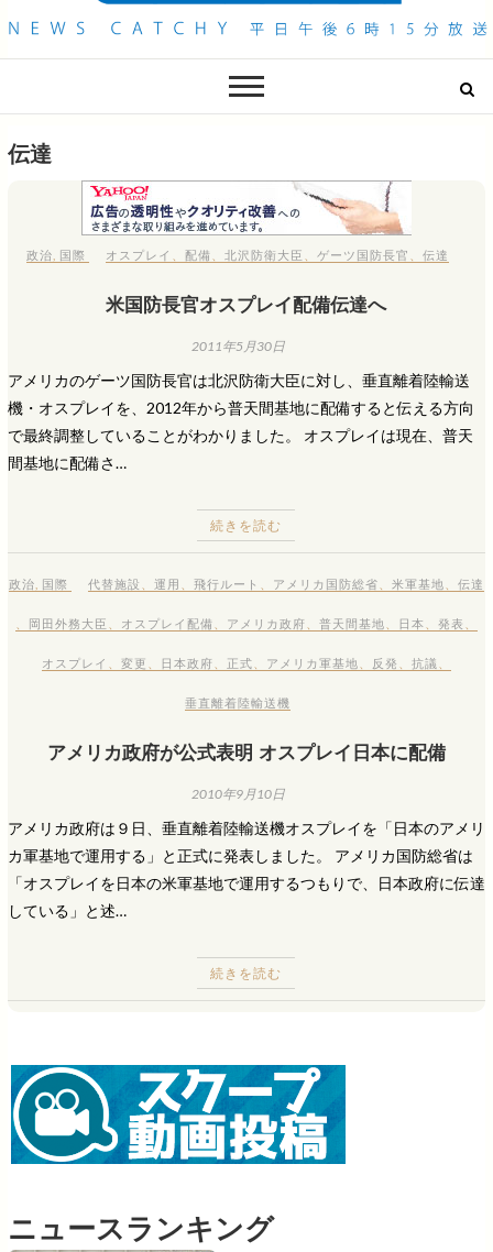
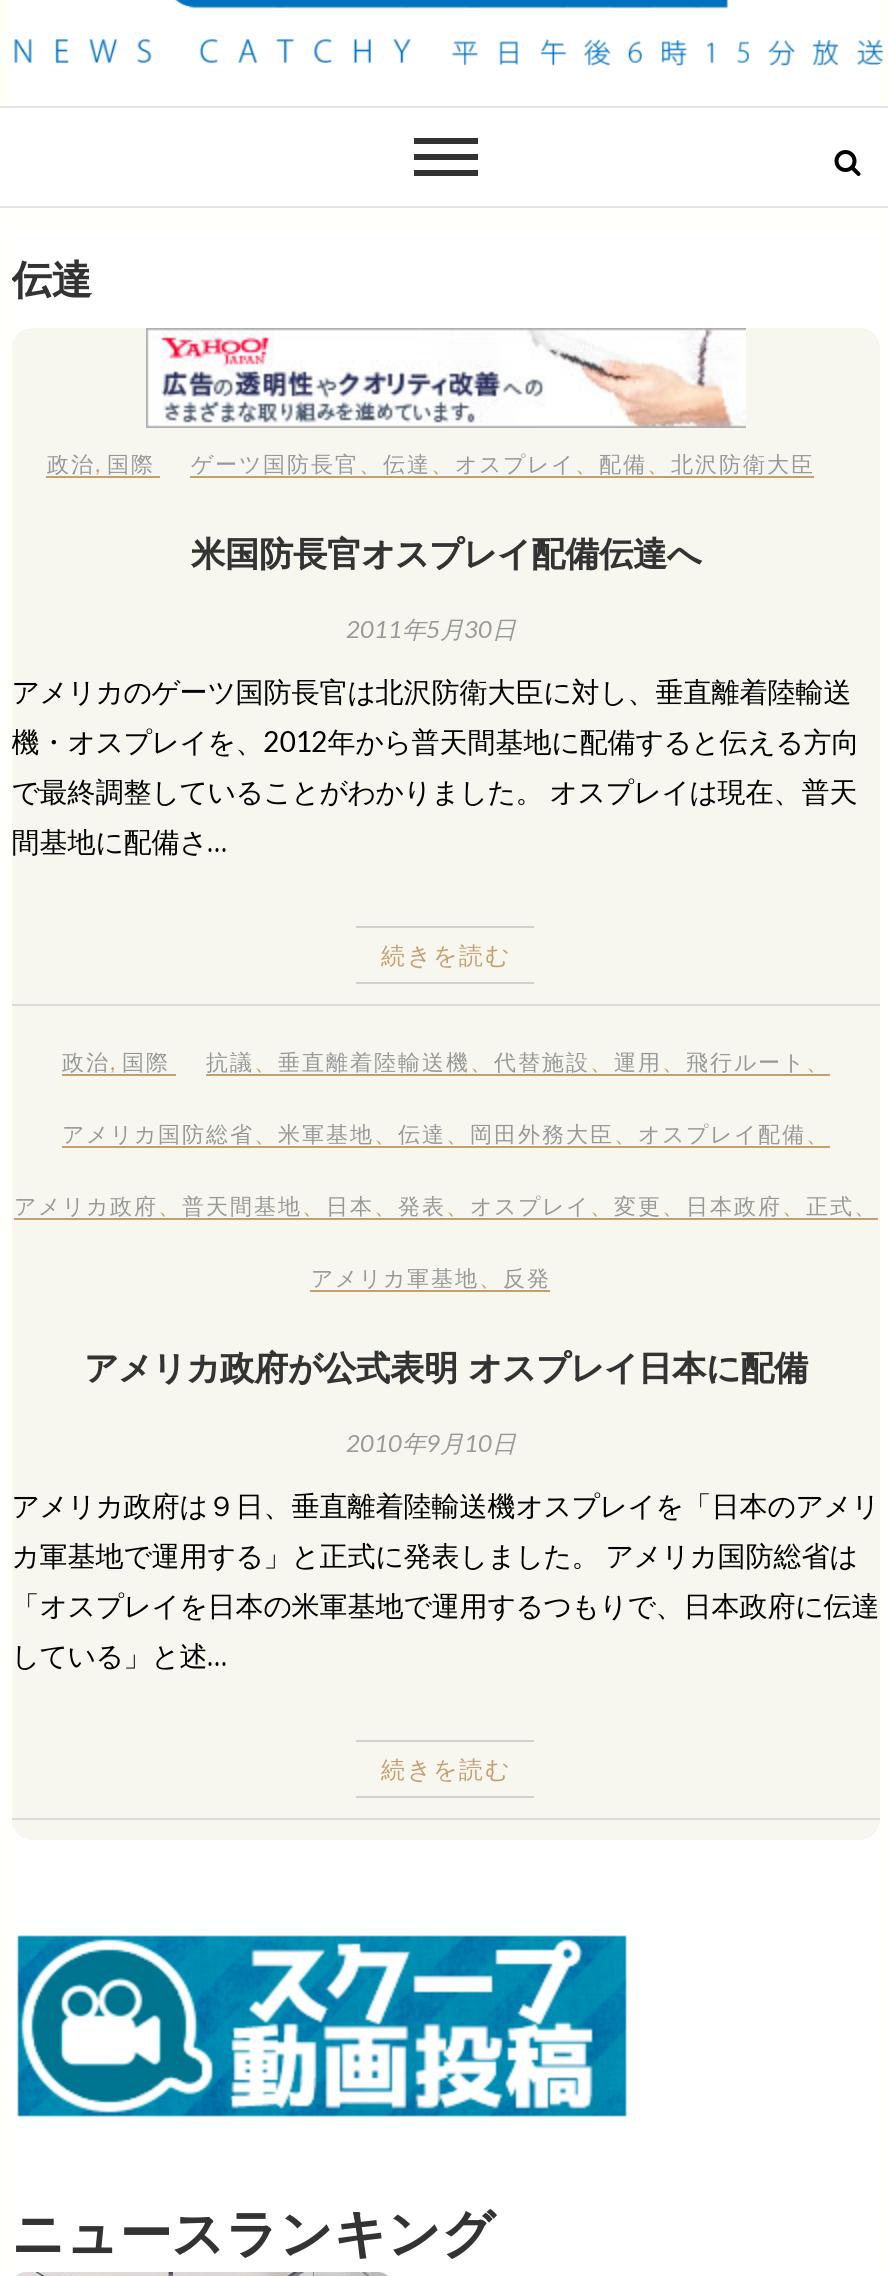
[106,247,450,262] オスプレイ、配備、北沢防衛大臣、ゲーツ国防長官、伝達 -> [191,450,815,476] ゲーツ国防長官、伝達、オスプレイ、配備、北沢防衛大臣
[88,576,484,591] 代替施設、運用、飛行ルート、アメリカ国防総省、米軍基地、伝達 -> [206,1048,830,1074] 抗議、垂直離着陸輸送機、代替施設、運用、飛行ルート、
[15,616,478,630] 、岡田外務大臣、オスプレイ配備、アメリカ政府、普天間基地、日本、発表、 -> [62,1120,830,1146] アメリカ国防総省、米軍基地、伝達、岡田外務大臣、オスプレイ配備、
[42,656,451,670] オスプレイ、変更、日本政府、正式、アメリカ軍基地、反発、抗議、 -> [14,1192,878,1218] アメリカ政府、普天間基地、日本、発表、オスプレイ、変更、日本政府、正式、
[185,695,291,710] 垂直離着陸輸送機 -> [311,1264,551,1290] アメリカ軍基地、反発

